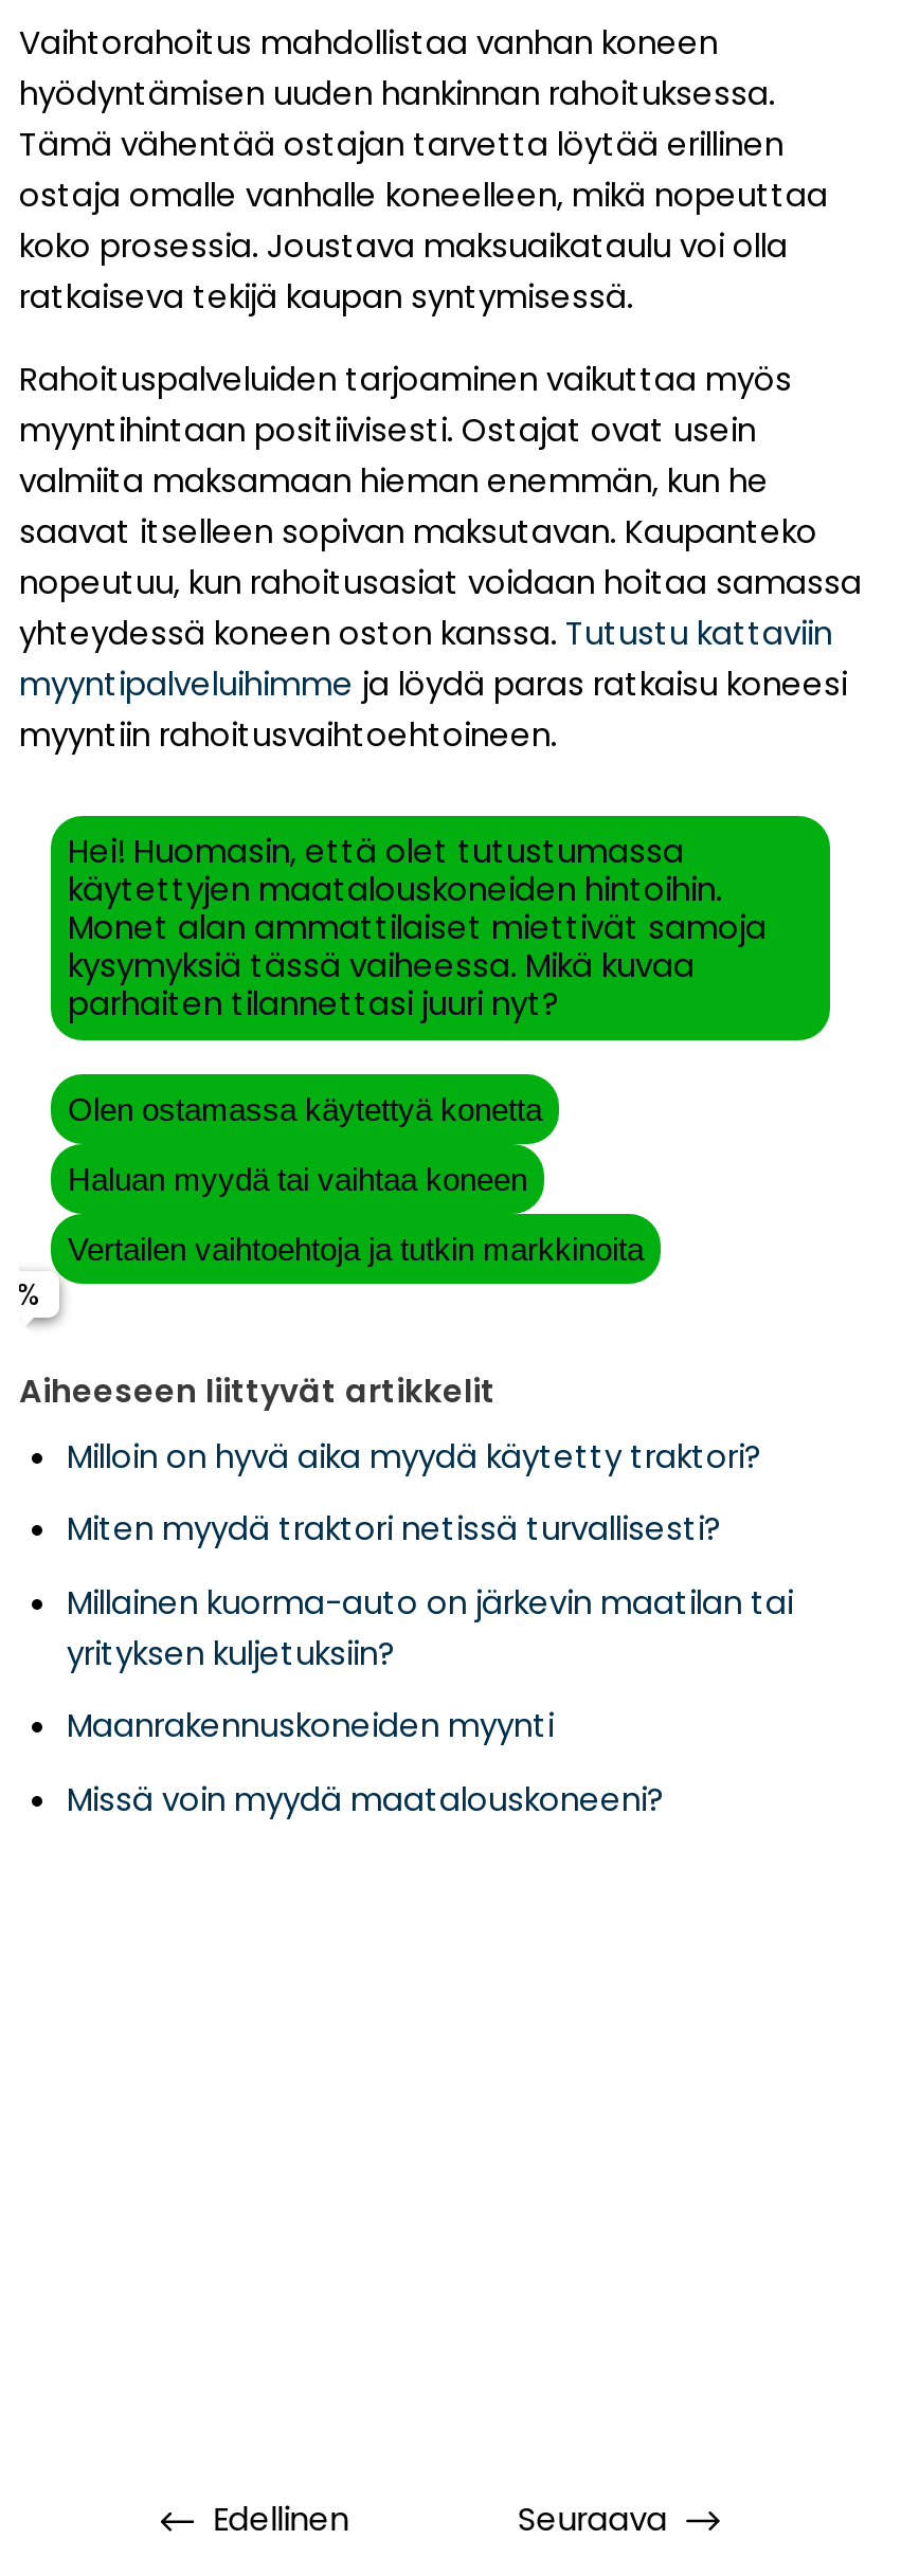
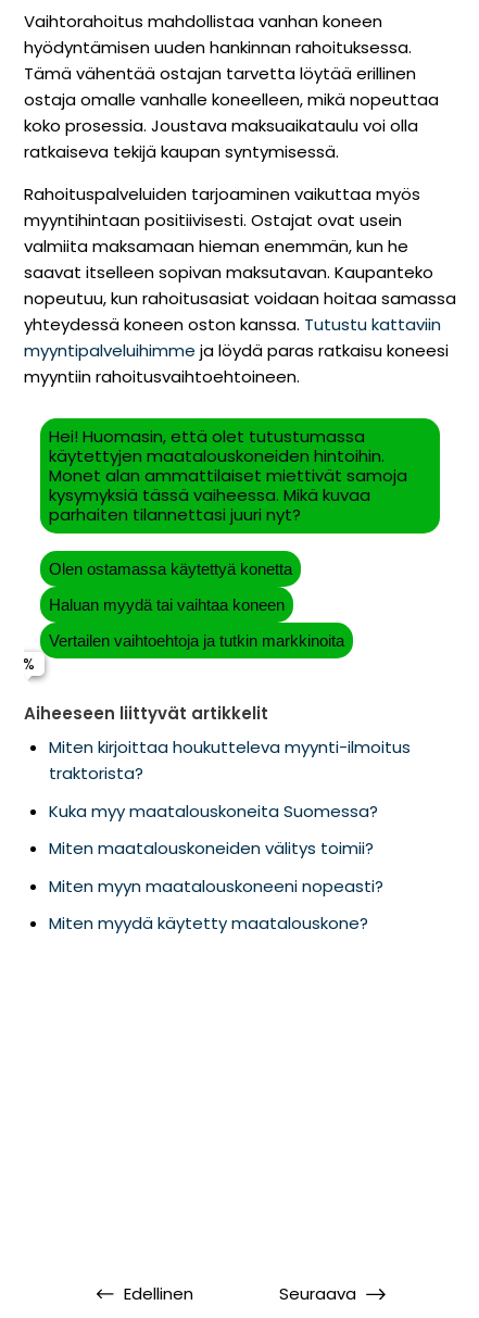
[67,1433,761,1478] Milloin on hyvä aika myydä käytetty traktori? -> [48,736,410,785] Miten kirjoittaa houkutteleva myynti-ilmoitus | traktorista?
[67,1506,721,1551] Miten myydä traktori netissä turvallisesti? -> [48,799,377,822] Kuka myy maatalouskoneita Suomessa?
[67,1579,793,1675] Millainen kuorma-auto on järkevin maatilan tai | yrityksen kuljetuksiin? -> [48,837,373,860] Miten maatalouskoneiden välitys toimii?
[67,1703,554,1748] Maanrakennuskoneiden myynti -> [48,874,383,897] Miten myyn maatalouskoneeni nopeasti?
[67,1776,664,1821] Missä voin myydä maatalouskoneeni? -> [48,912,368,935] Miten myydä käytetty maatalouskone?

